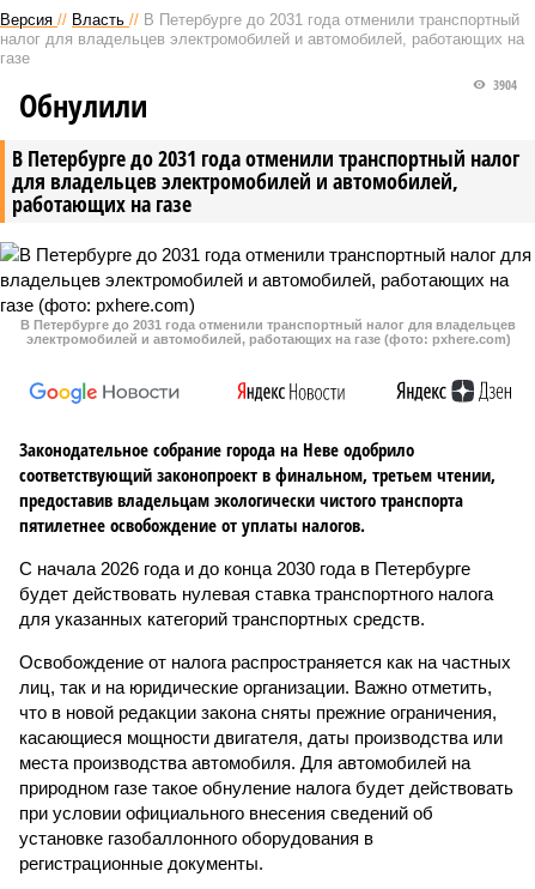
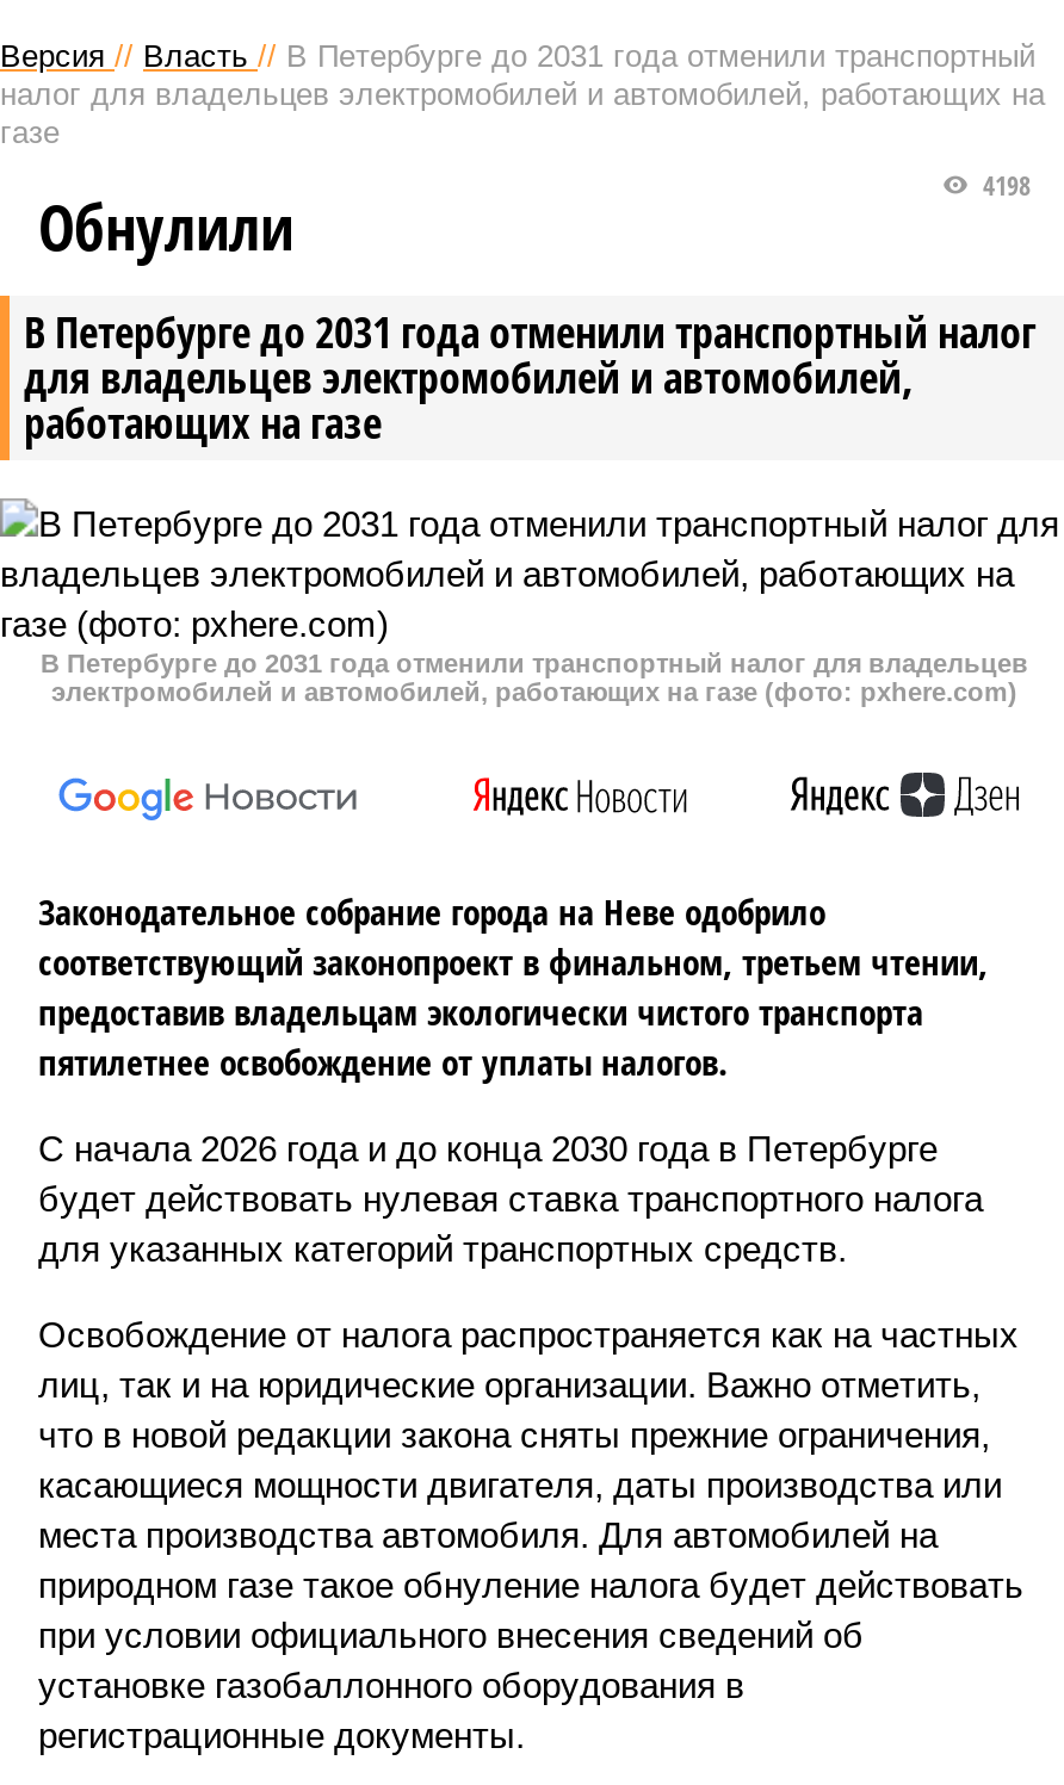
[490,75,517,93] 3904 -> [976,167,1031,203] 4198

